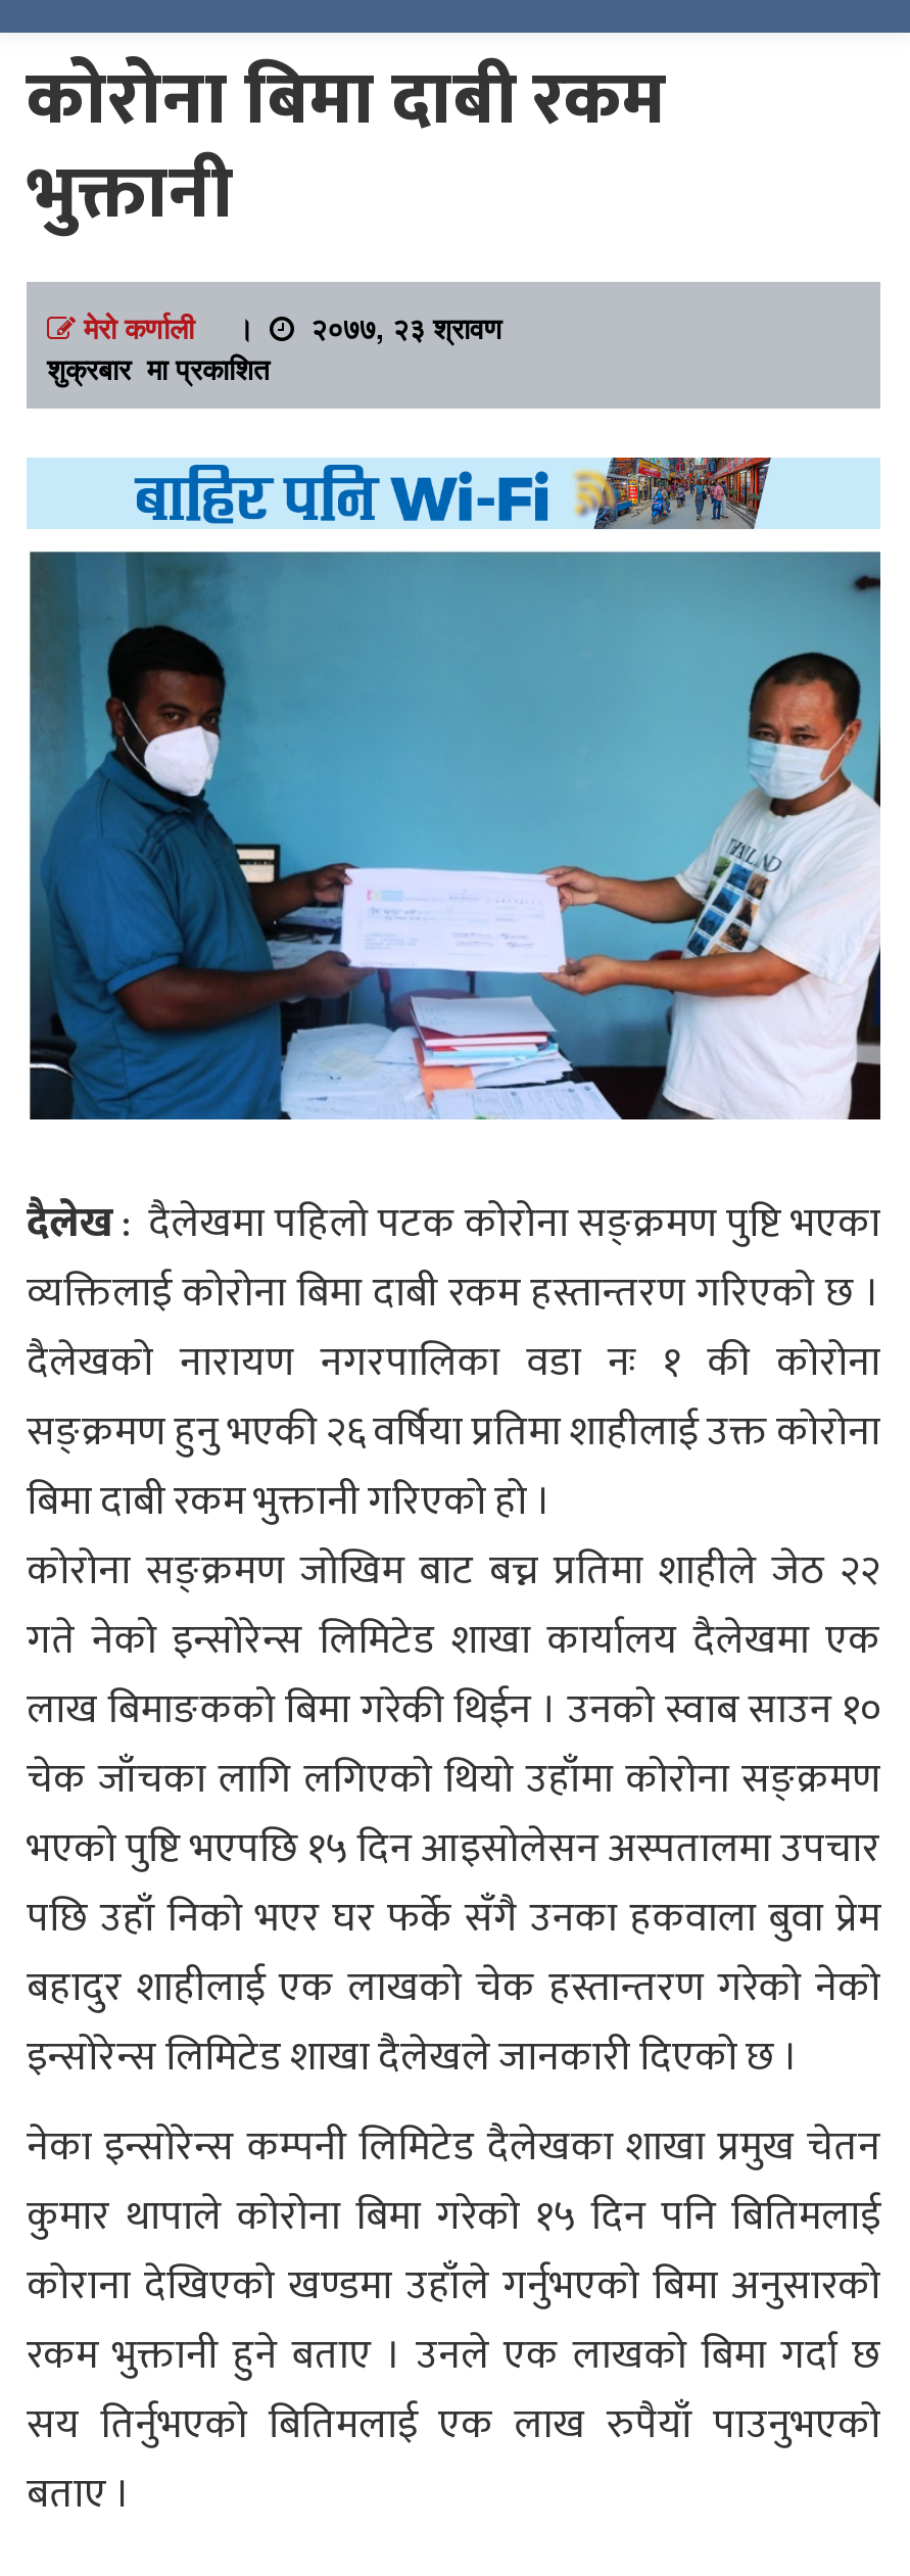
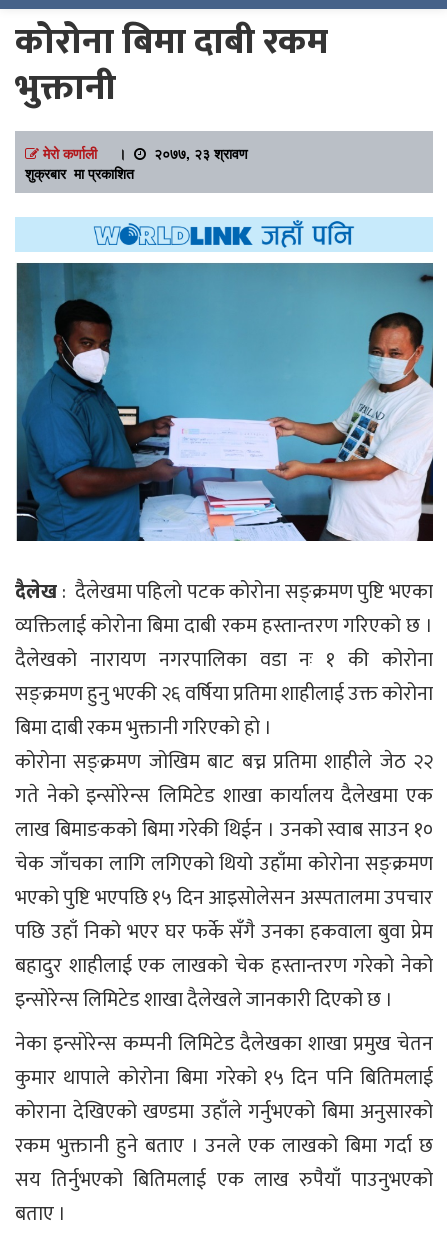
[133,456,772,531] [image] -> [68,217,379,252] [image]

